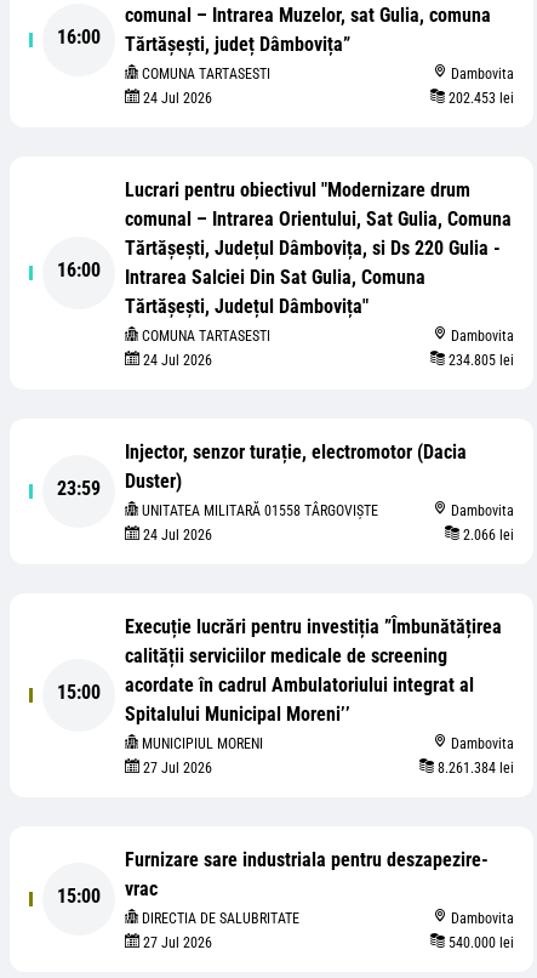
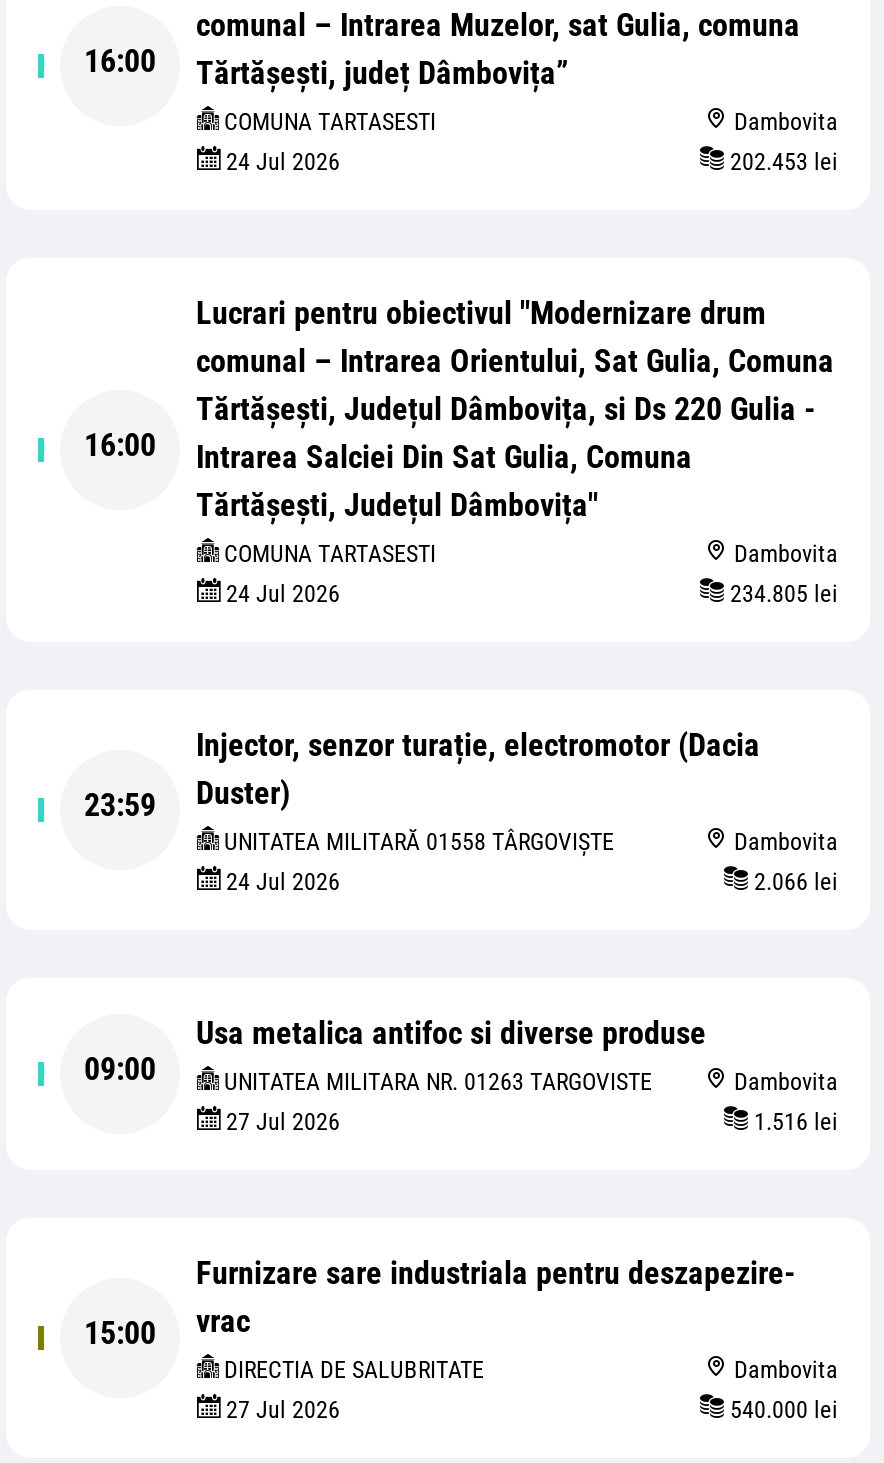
[125,615,502,752] Execuție lucrări pentru investiția ”Îmbunătățirea | calității serviciilor medicale de screening | acordate în cadrul Ambulatoriului integrat al | Spitalului Municipal Moreni’’ | MUNICIPIUL MORENI -> [196,1014,706,1096] Usa metalica antifoc si diverse produse | UNITATEA MILITARA NR. 01263 TARGOVISTE
[57,681,101,704] 15:00 -> [84,1050,156,1088] 09:00
[438,760,514,777] 8.261.384 lei -> [754,1108,838,1136] 1.516 lei

